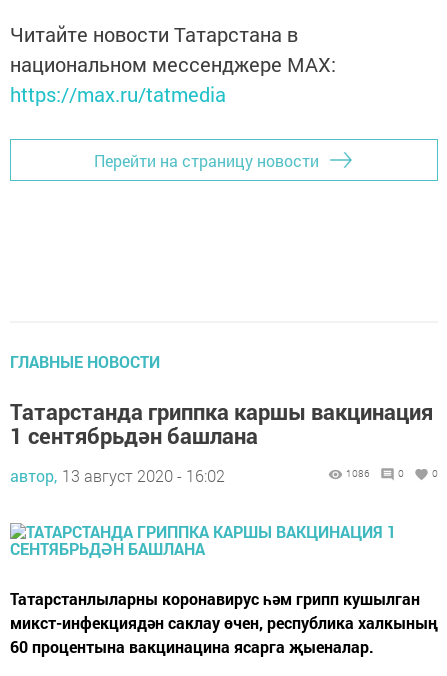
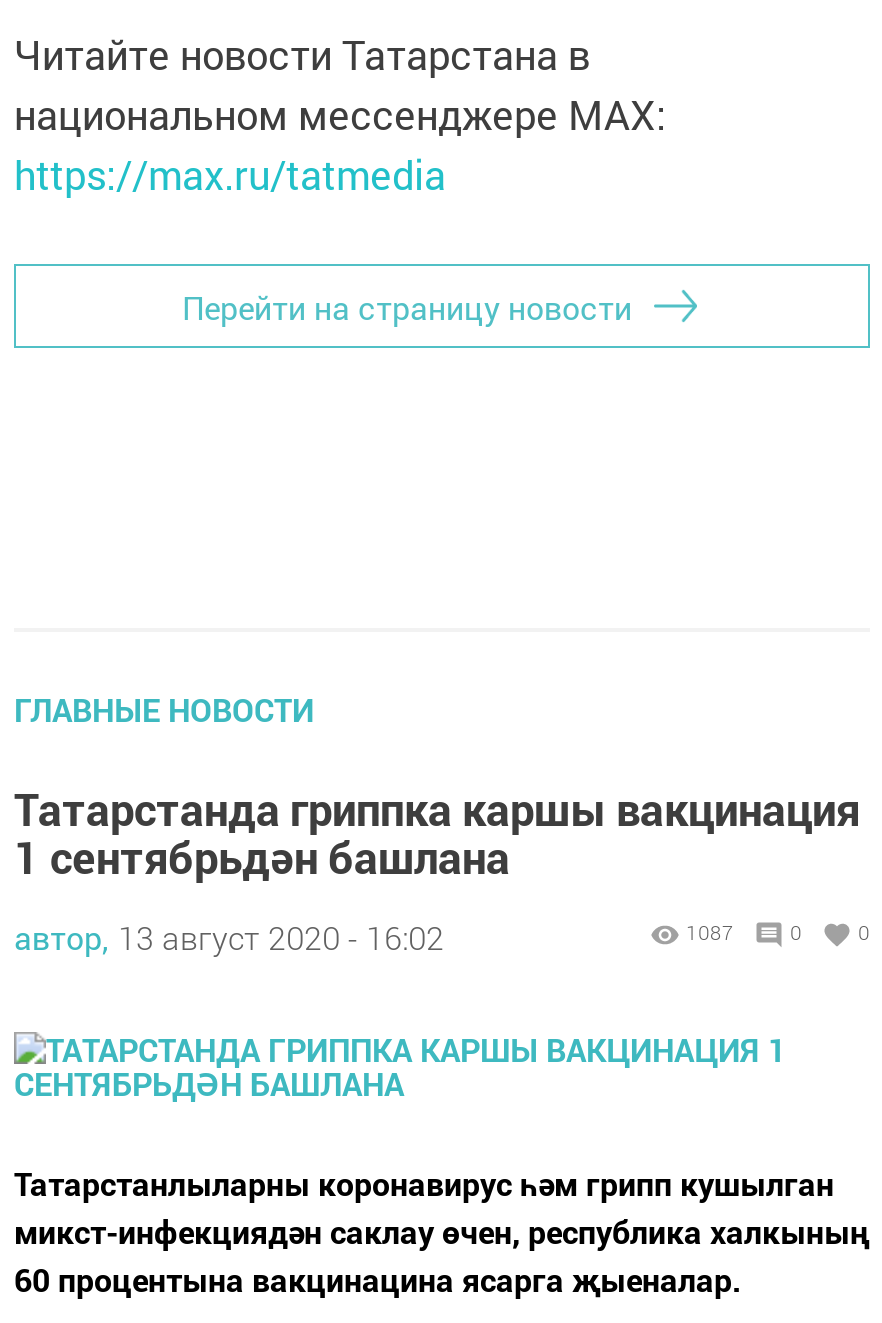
[346,467,370,480] 1086 -> [686,921,734,947] 1087

